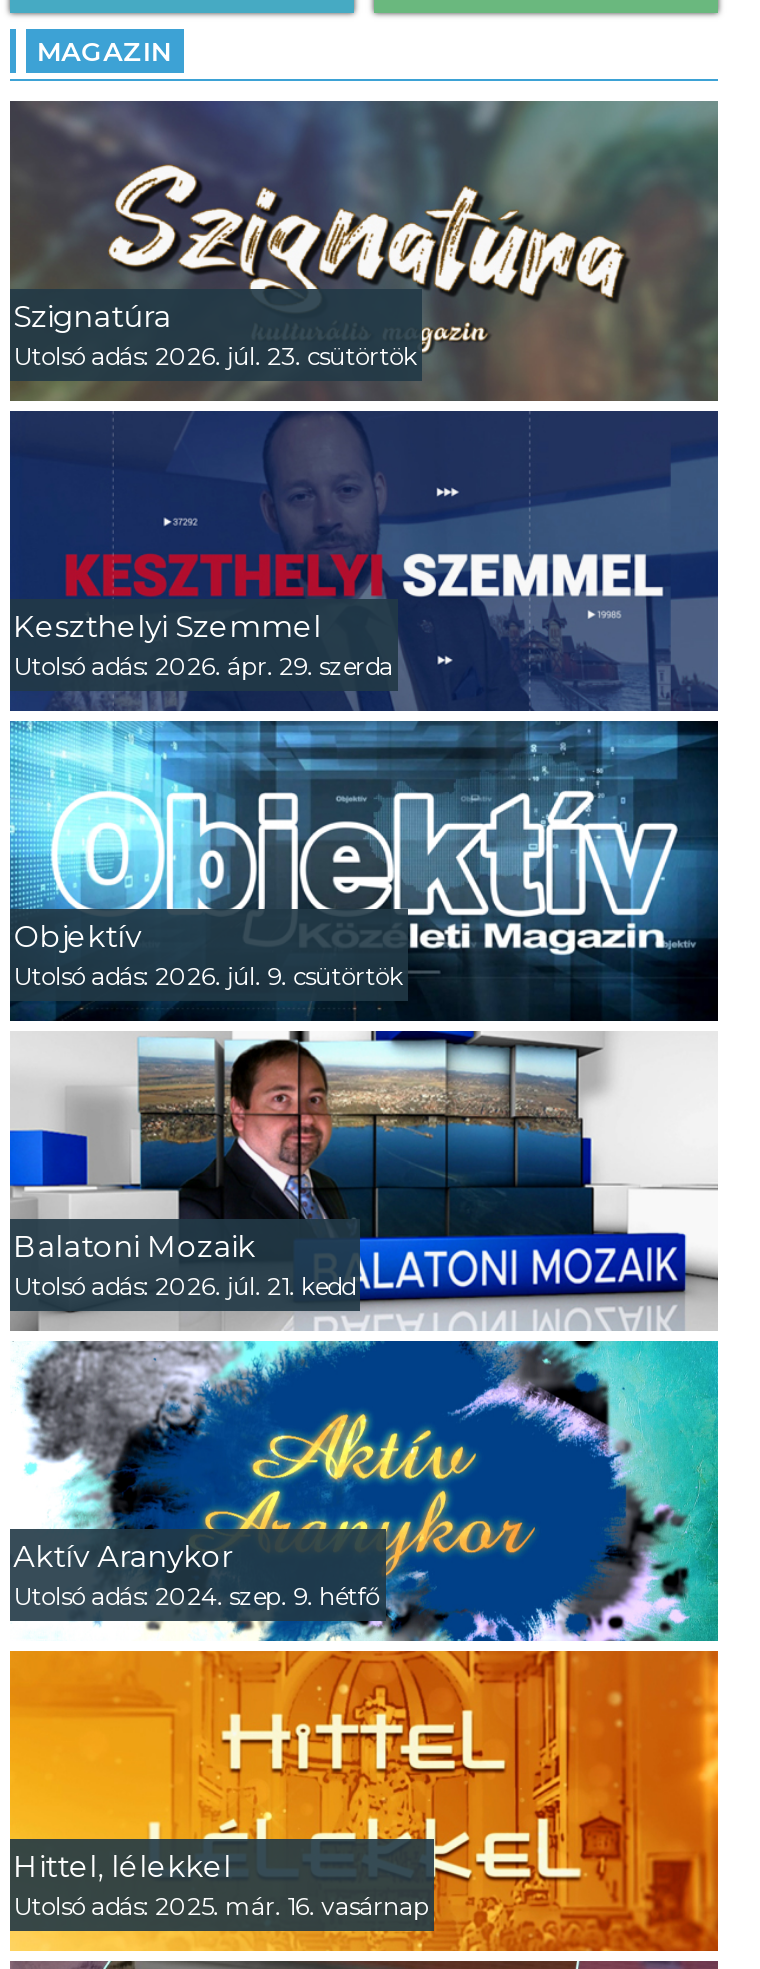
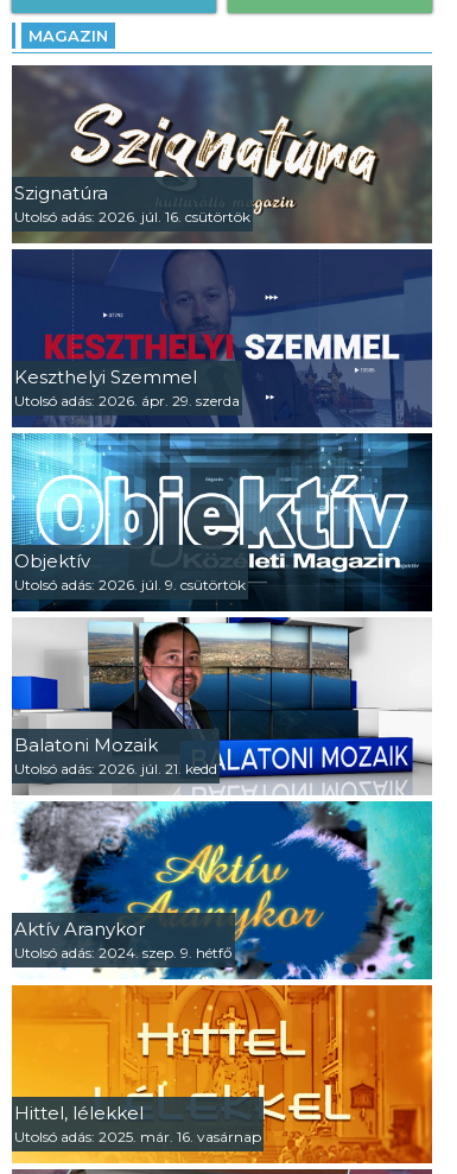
[13,341,417,371] Utolsó adás: 2026. júl. 23. csütörtök -> [14,208,250,226] Utolsó adás: 2026. júl. 16. csütörtök

